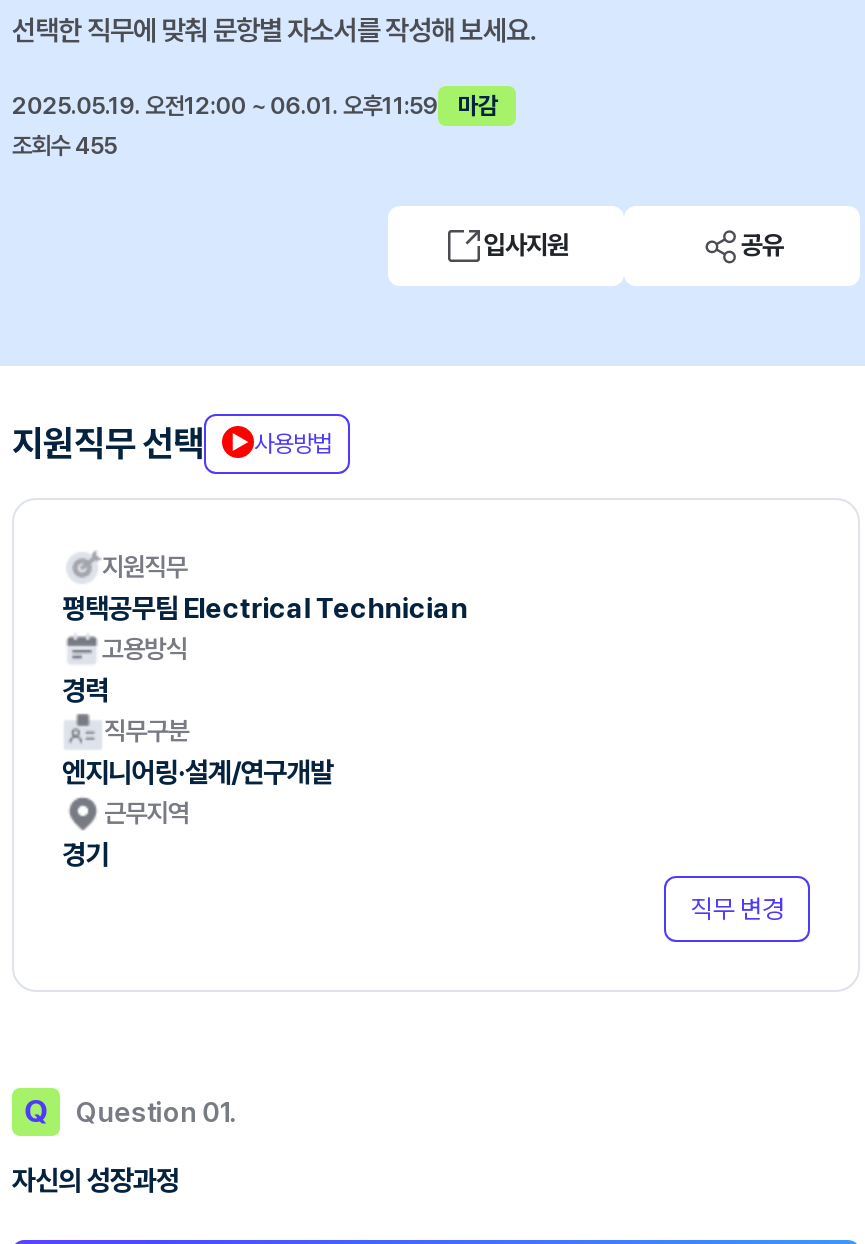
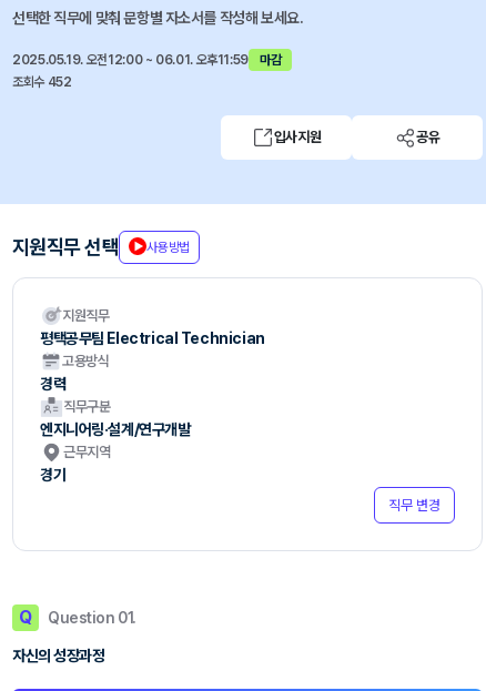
[12,132,117,160] 조회수 455 -> [12,74,72,90] 조회수 452

